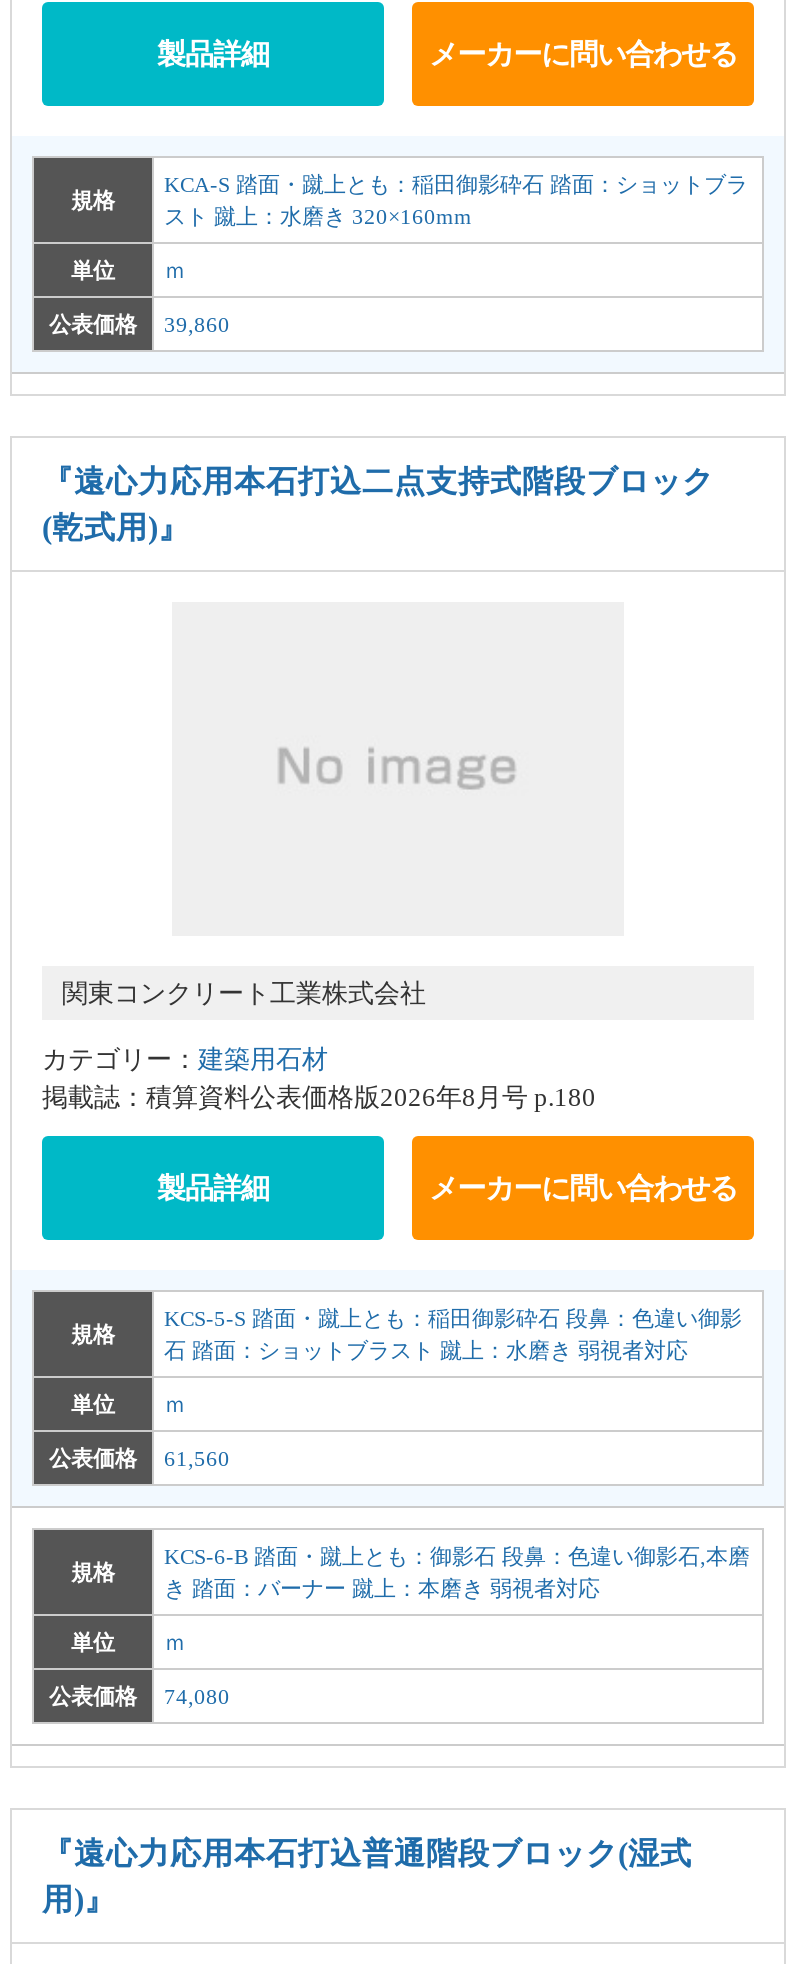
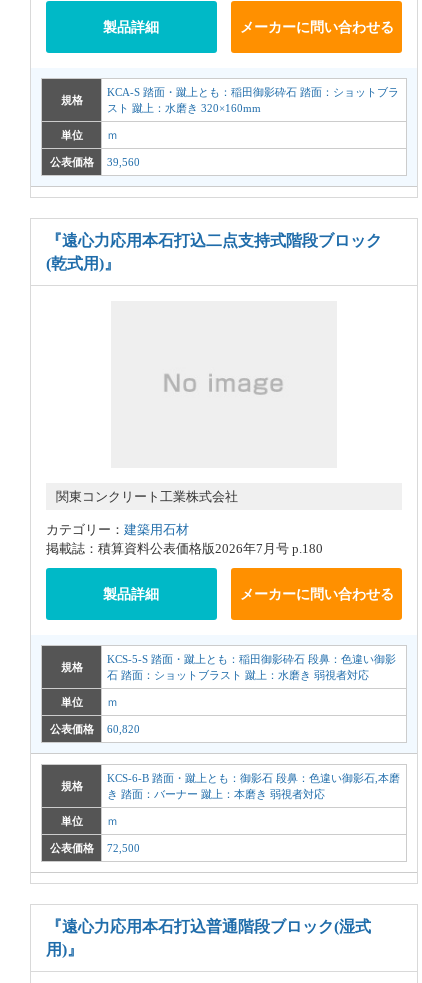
[49,312,230,336] 公表価格 39,860 -> [49,156,140,168] 公表価格 39,560
[42,1081,596,1111] 掲載誌：積算資料公表価格版2026年8月号 p.180 -> [46,541,323,556] 掲載誌：積算資料公表価格版2026年7月号 p.180
[49,1446,230,1470] 公表価格 61,560 -> [49,723,140,735] 公表価格 60,820
[49,1684,230,1708] 公表価格 74,080 -> [49,842,140,854] 公表価格 72,500

